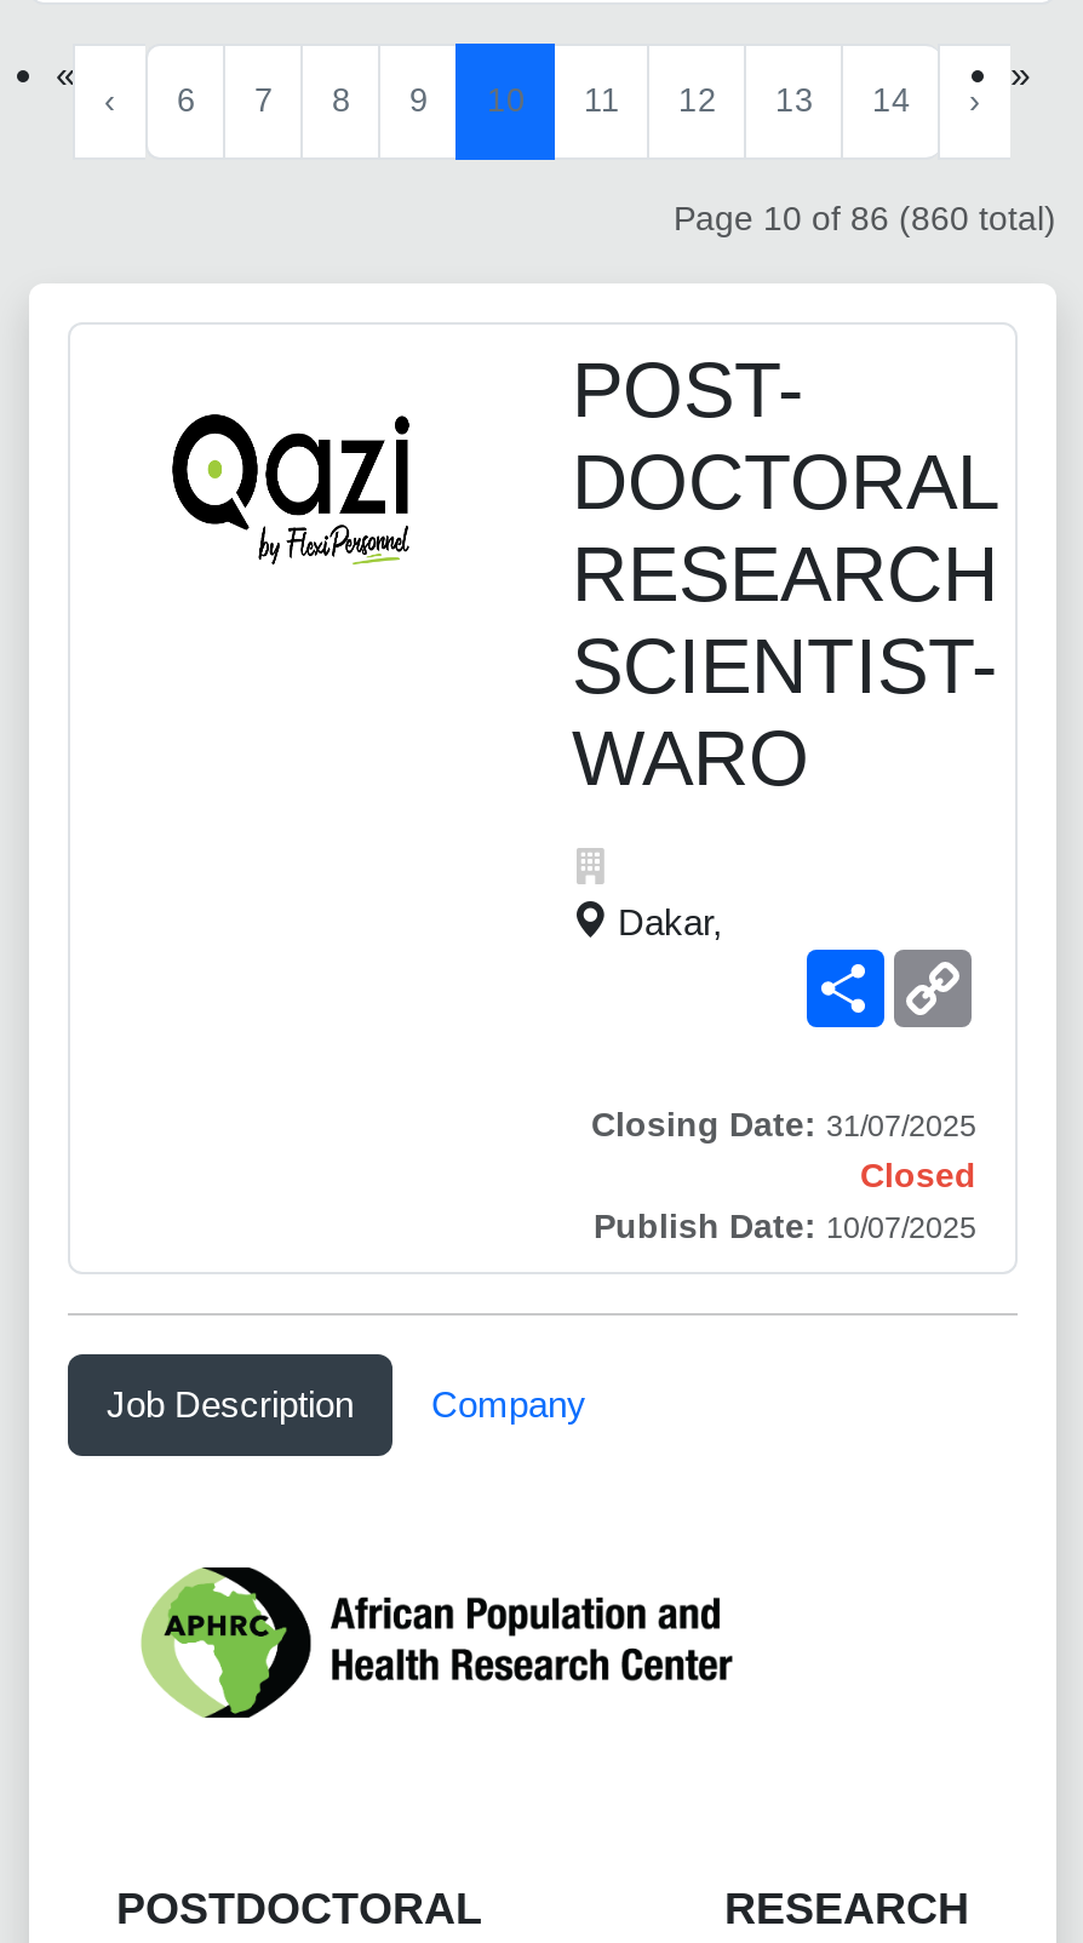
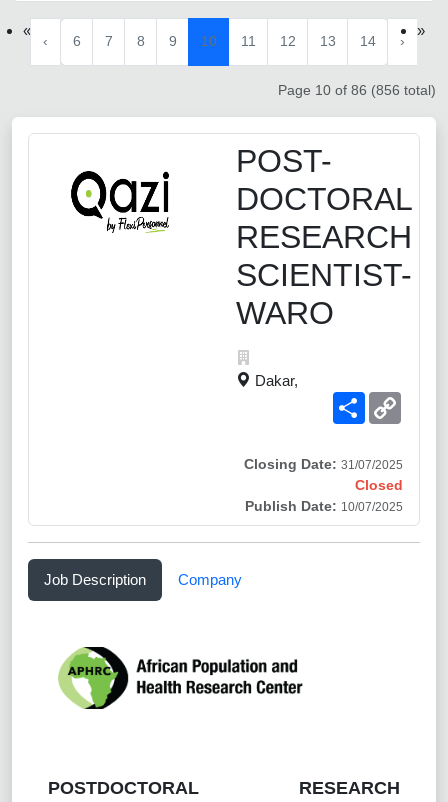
[674,197,1056,236] Page 10 of 86 (860 total) -> [278,81,436,97] Page 10 of 86 (856 total)

